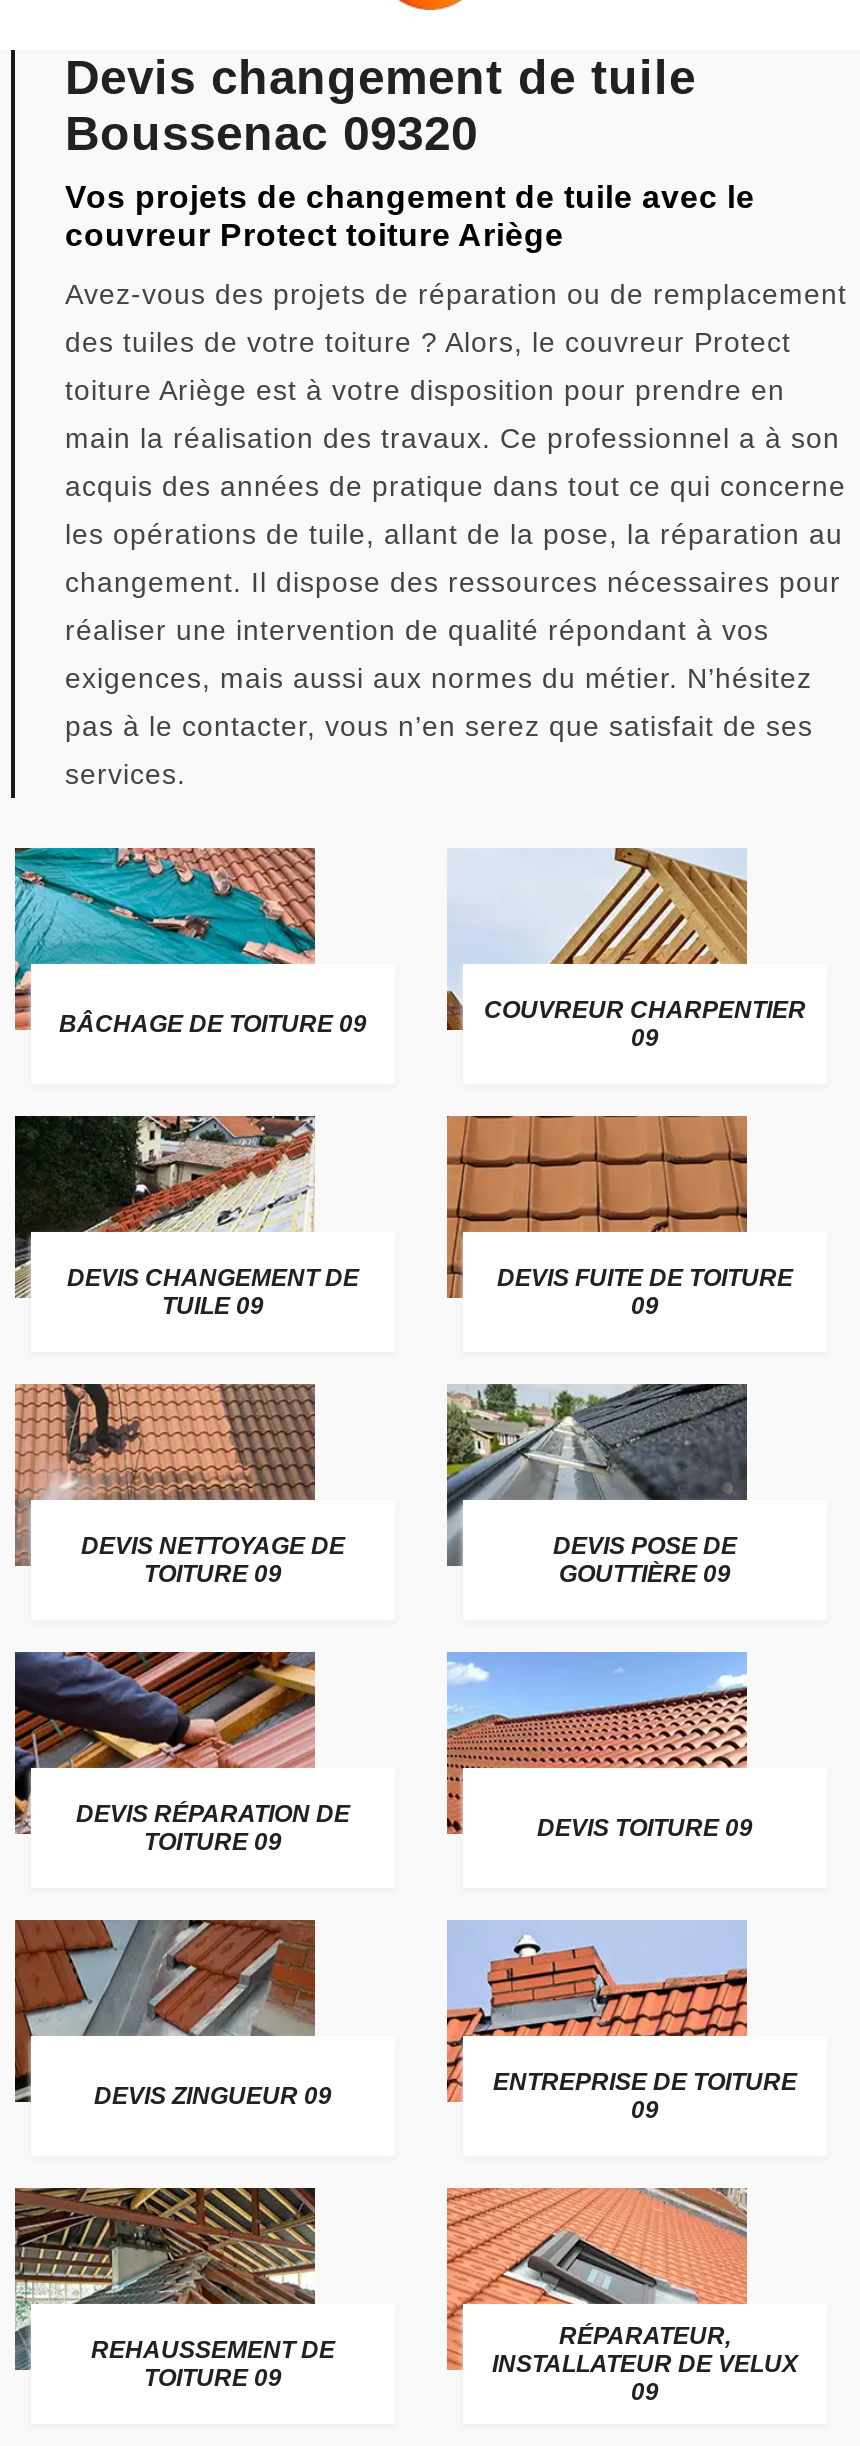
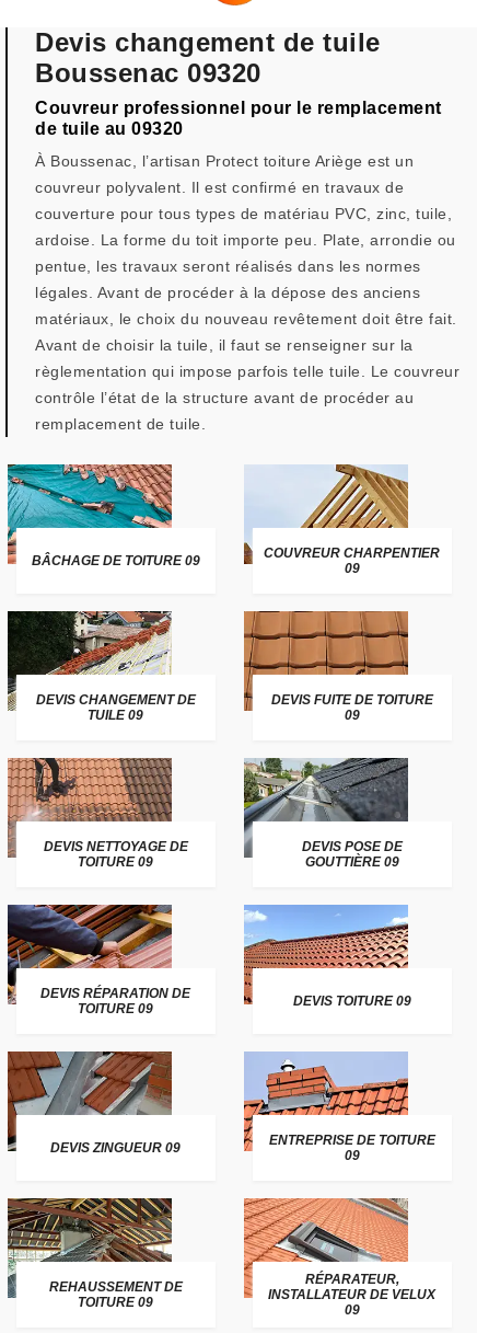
[65,180,755,252] Vos projets de changement de tuile avec le | couvreur Protect toiture Ariège -> [35,99,441,138] Couvreur professionnel pour le remplacement | de tuile au 09320
[65,278,847,310] Avez-vous des projets de réparation ou de remplacement -> [35,152,414,170] À Boussenac, l’artisan Protect toiture Ariège est un
[65,326,791,358] des tuiles de votre toiture ? Alors, le couvreur Protect -> [35,179,404,196] couvreur polyvalent. Il est confirmé en travaux de
[65,374,785,406] toiture Ariège est à votre disposition pour prendre en -> [35,205,452,222] couverture pour tous types de matériau PVC, zinc, tuile,
[65,422,840,454] main la réalisation des travaux. Ce professionnel a à son -> [35,231,456,249] ardoise. La forme du toit importe peu. Plate, arrondie ou
[65,470,846,502] acquis des années de pratique dans tout ce qui concerne -> [35,257,421,275] pentue, les travaux seront réalisés dans les normes
[65,518,843,550] les opérations de tuile, allant de la pose, la réparation au -> [35,284,420,301] légales. Avant de procéder à la dépose des anciens
[65,566,841,598] changement. Il dispose des ressources nécessaires pour -> [35,310,457,327] matériaux, le choix du nouveau revêtement doit être fait.
[65,614,769,646] réaliser une intervention de qualité répondant à vos -> [35,336,413,354] Avant de choisir la tuile, il faut se renseigner sur la
[65,662,812,694] exigences, mais aussi aux normes du métier. N’hésitez -> [35,363,459,380] règlementation qui impose parfois telle tuile. Le couvreur
[65,710,813,742] pas à le contacter, vous n’en serez que satisfait de ses -> [35,389,414,406] contrôle l’état de la structure avant de procéder au
[65,758,186,790] services. -> [35,415,206,433] remplacement de tuile.

